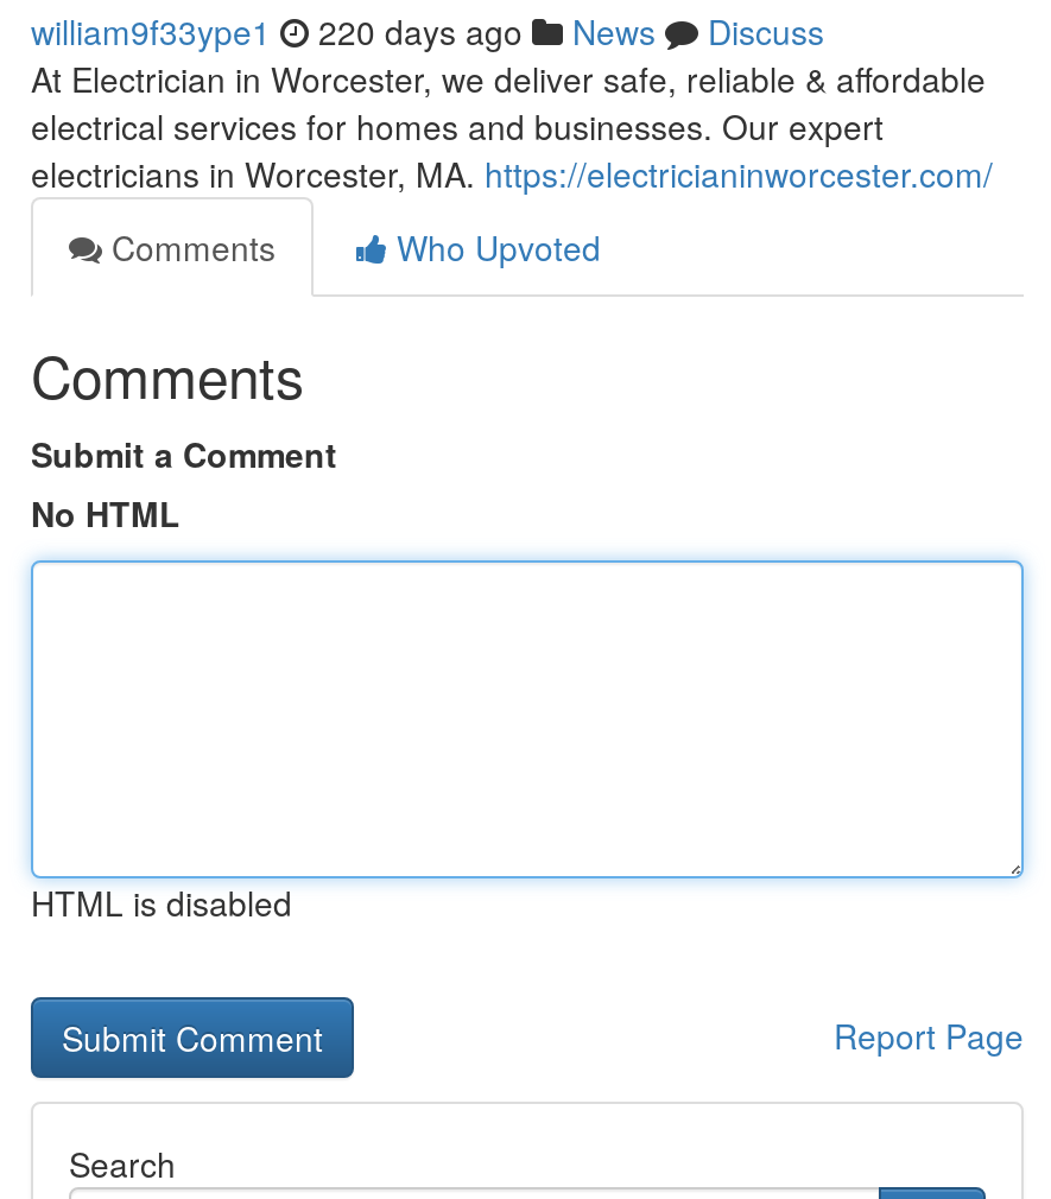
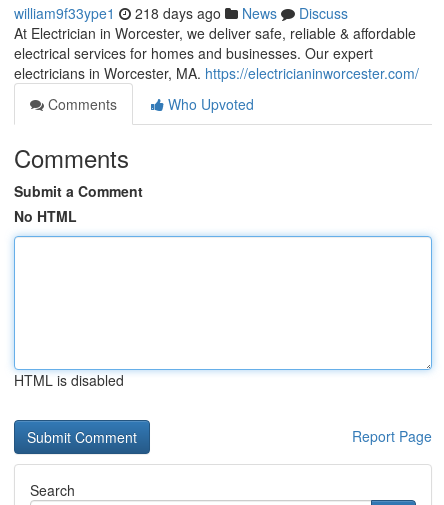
[31,7,824,55] william9f33ype1 220 days ago News Discuss -> [14,3,348,23] william9f33ype1 218 days ago News Discuss

